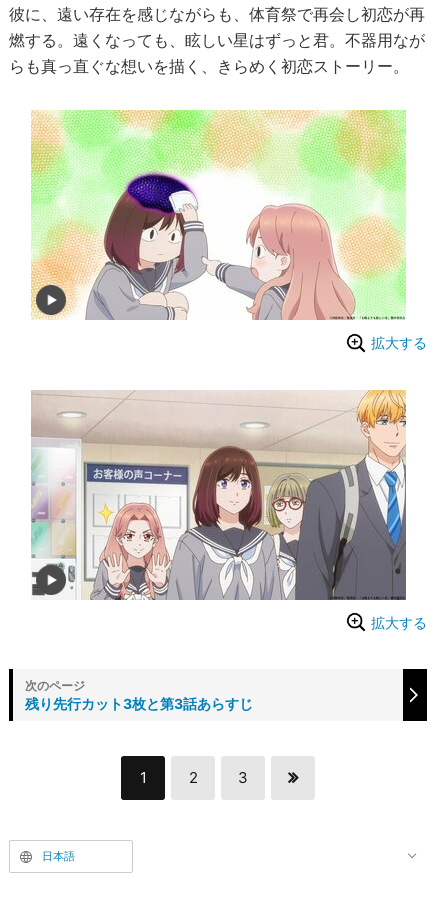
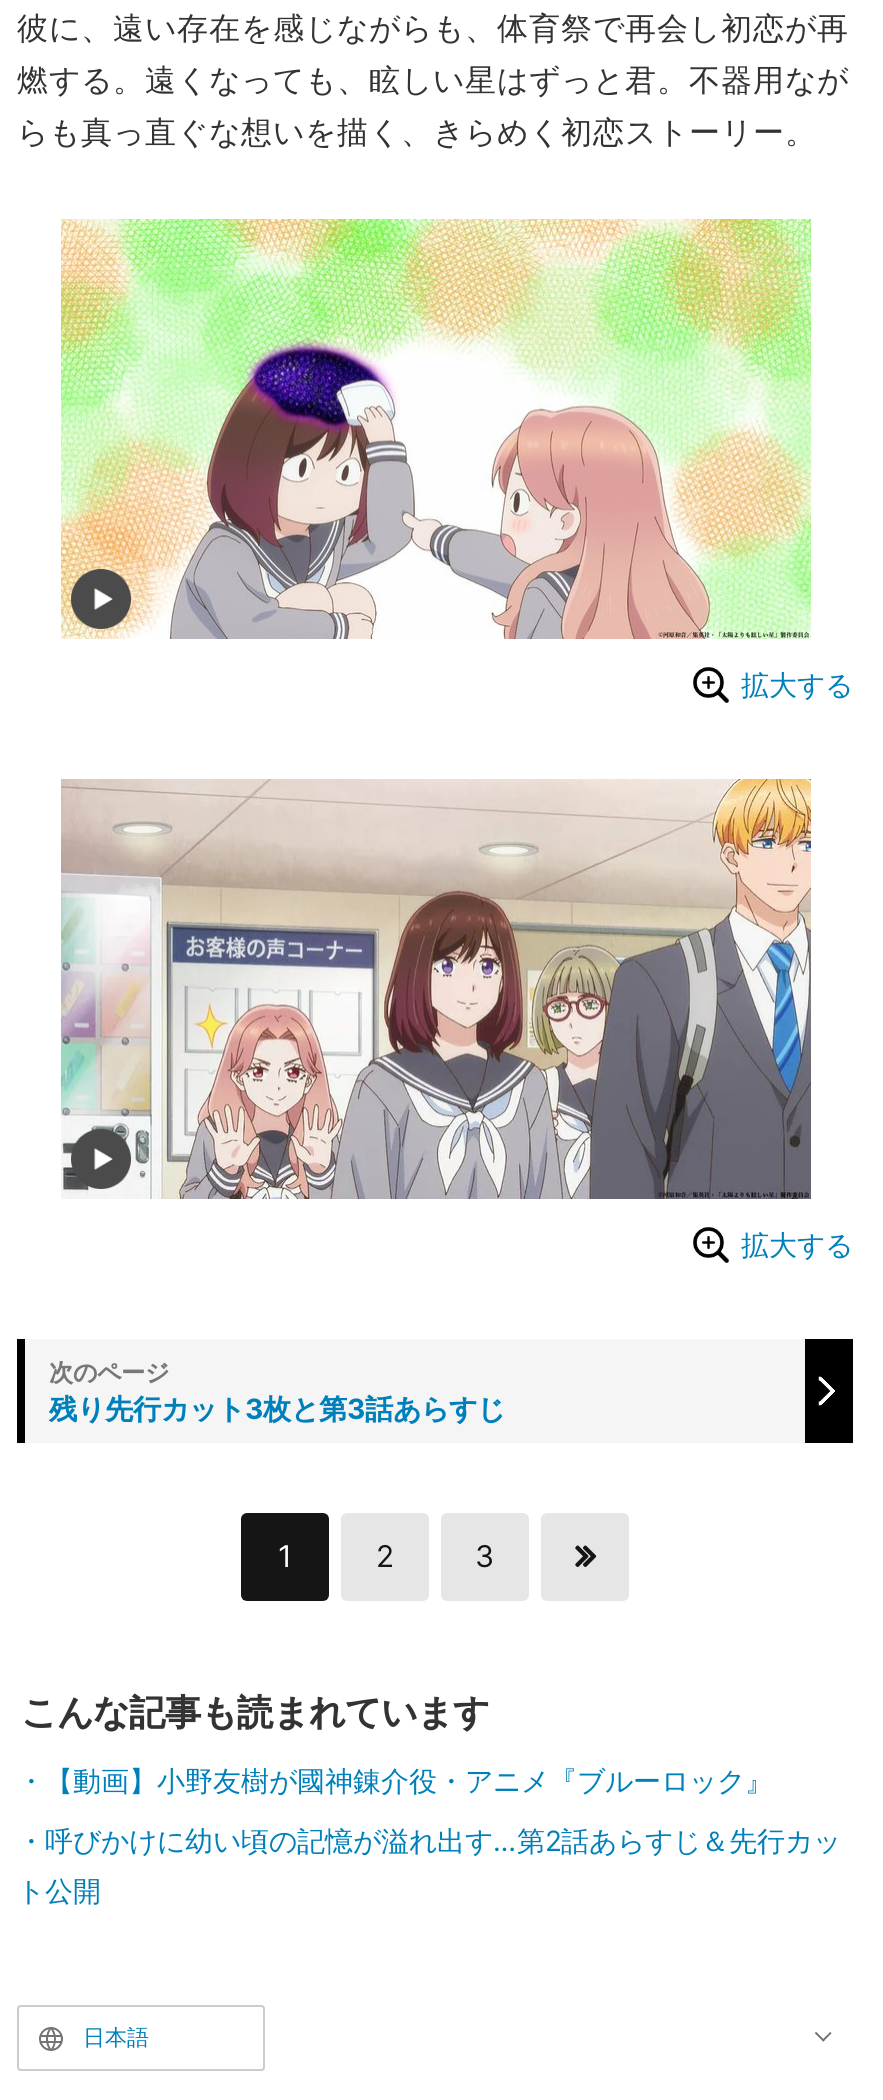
none -> [17,1691,841,1907] こんな記事も読まれています | 【動画】小野友樹が國神錬介役・アニメ『ブルーロック』 | 呼びかけに幼い頃の記憶が溢れ出す…第2話あらすじ＆先行カッ | ト公開

